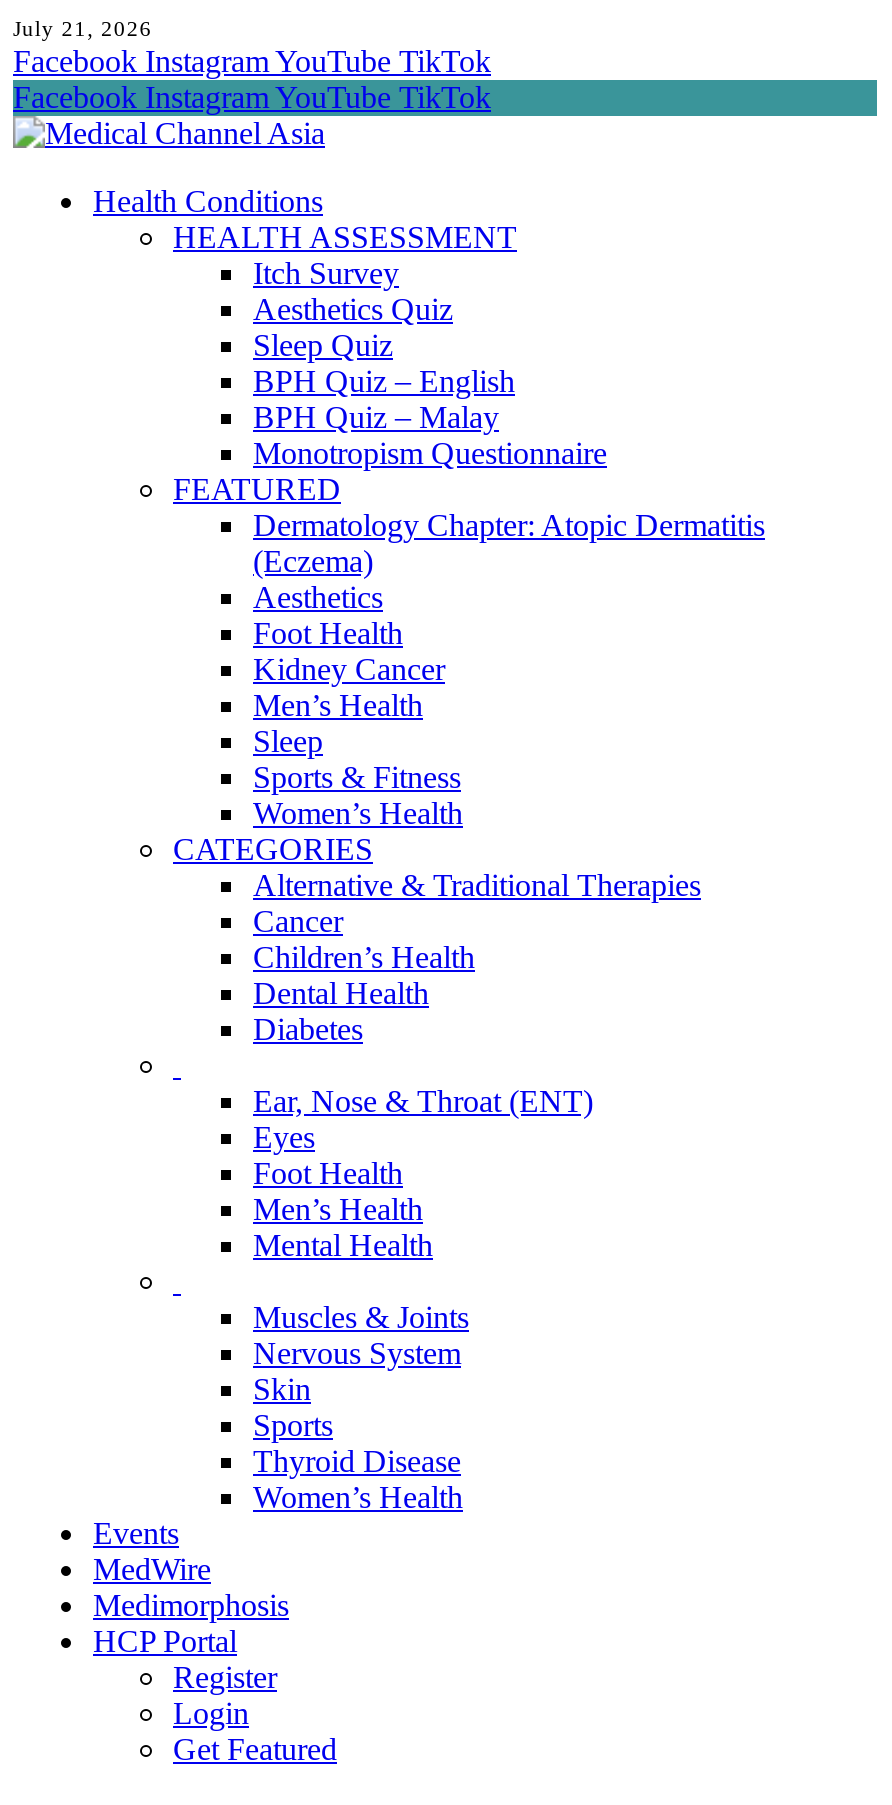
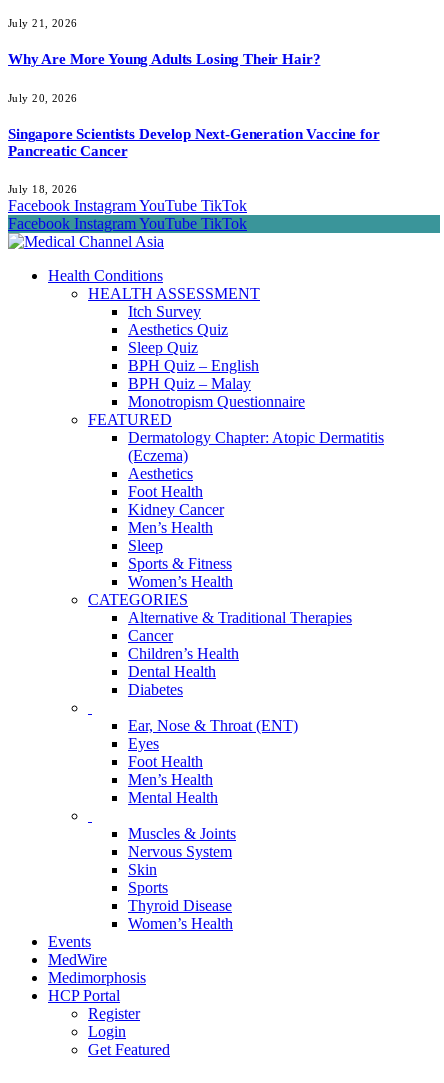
none -> [8,51,380,195] Why Are More Young Adults Losing Their Hair? | July 20, 2026 | Singapore Scientists Develop Next-Generation Vaccine for | Pancreatic Cancer | July 18, 2026

